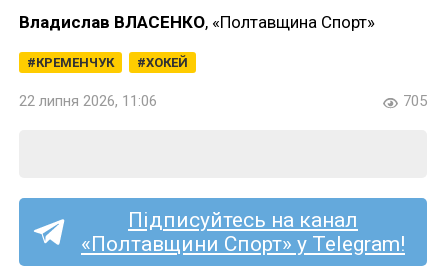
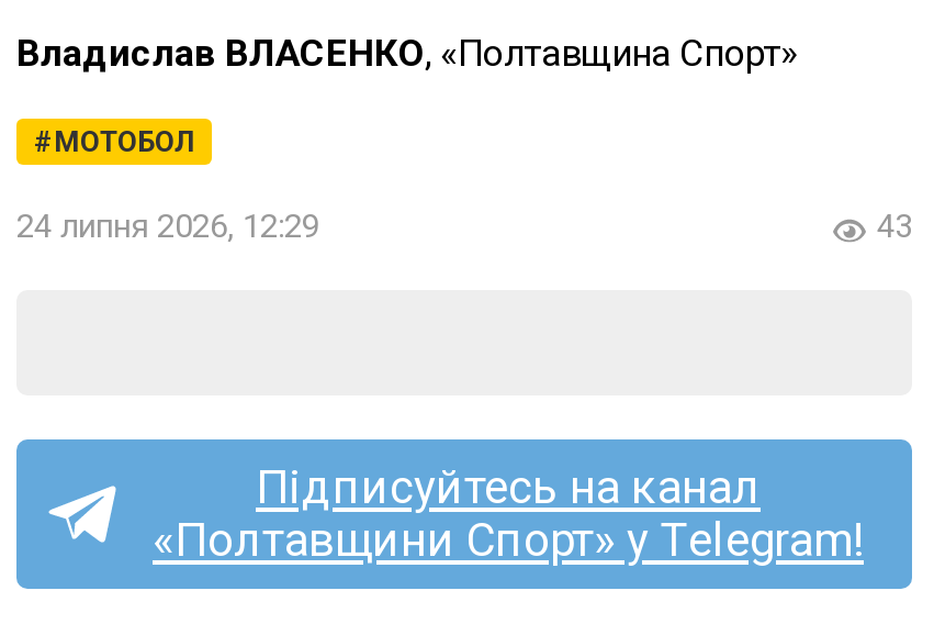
[36,55,188,70] КРЕМЕНЧУК | ХОКЕЙ -> [54,124,194,157] МОТОБОЛ
[19,92,427,110] 22 липня 2026, 11:06 | 705 -> [16,205,912,245] 24 липня 2026, 12:29 | 43

